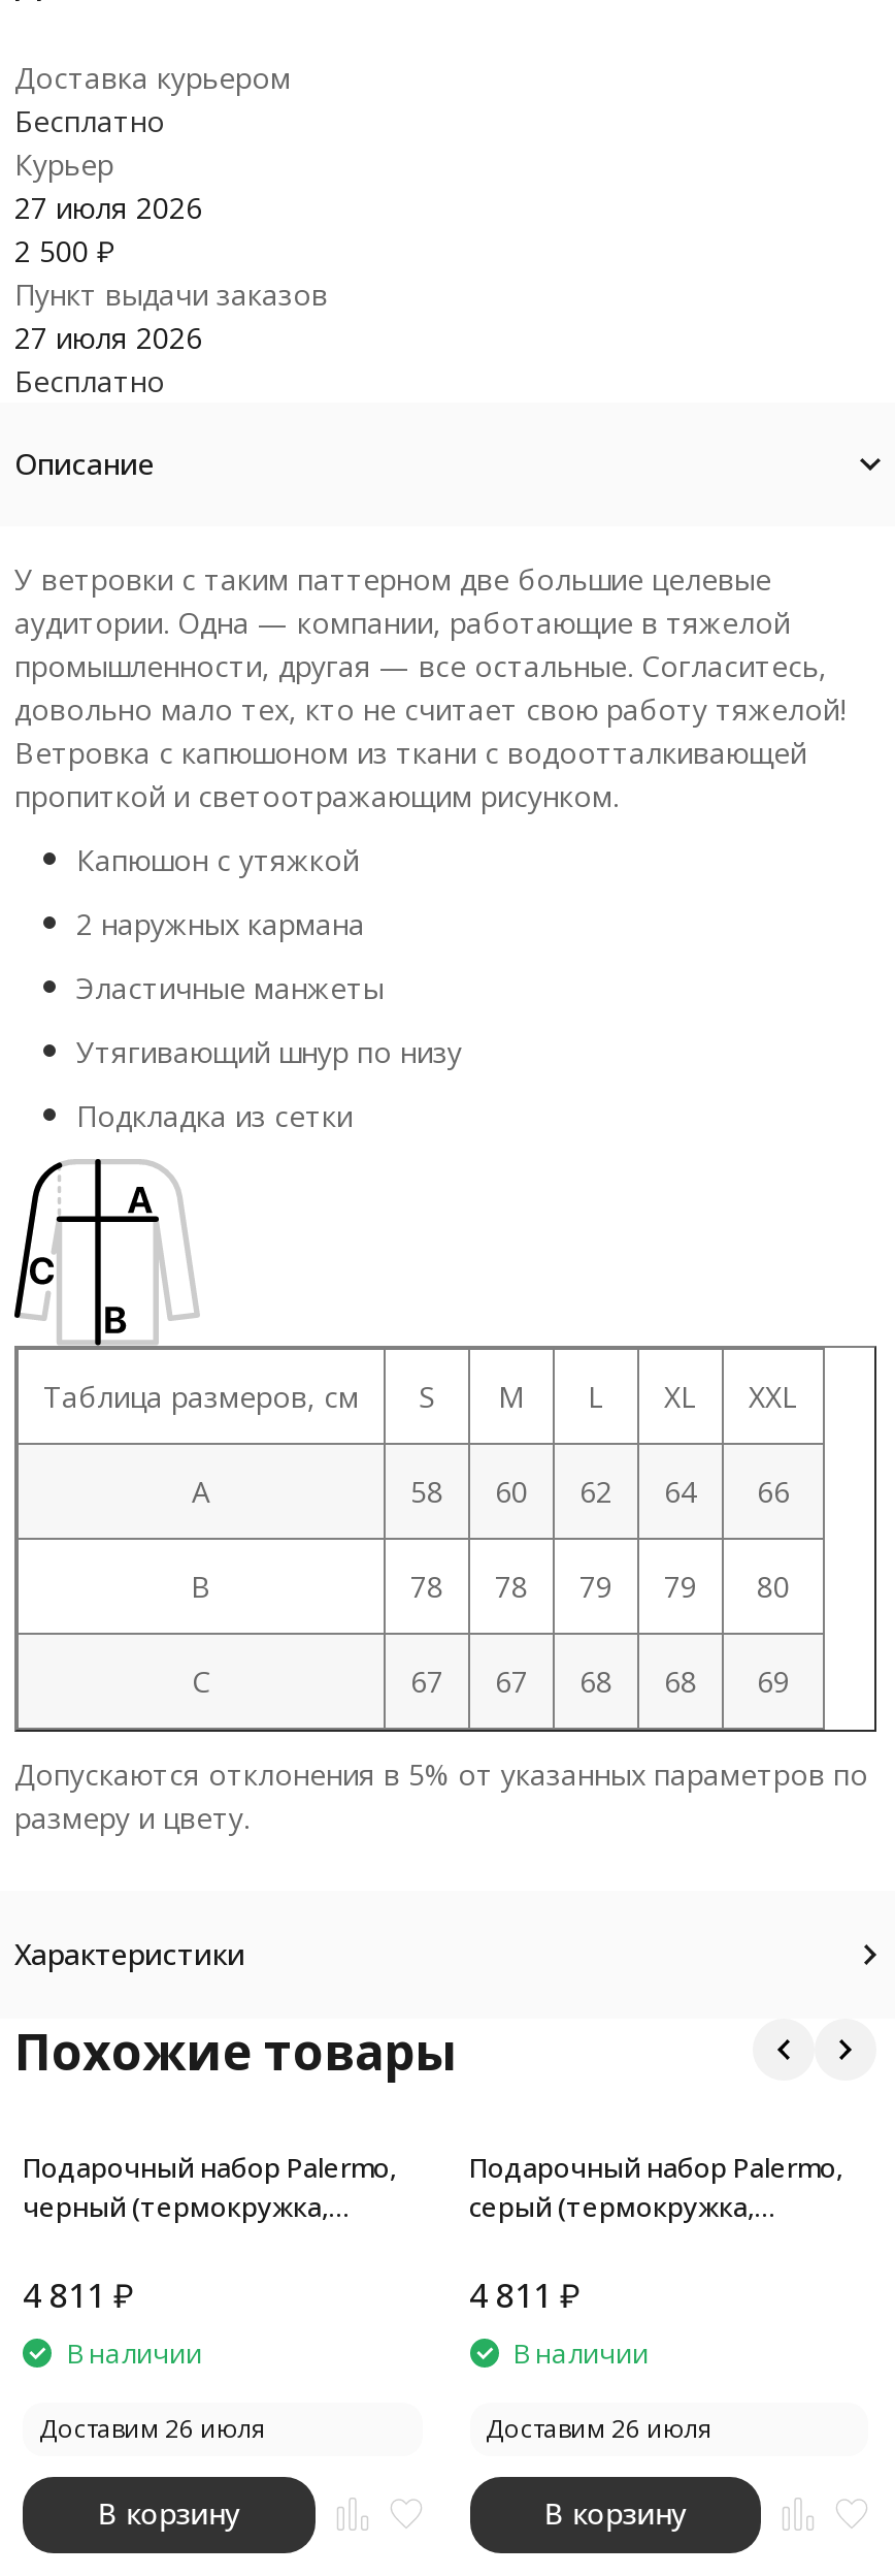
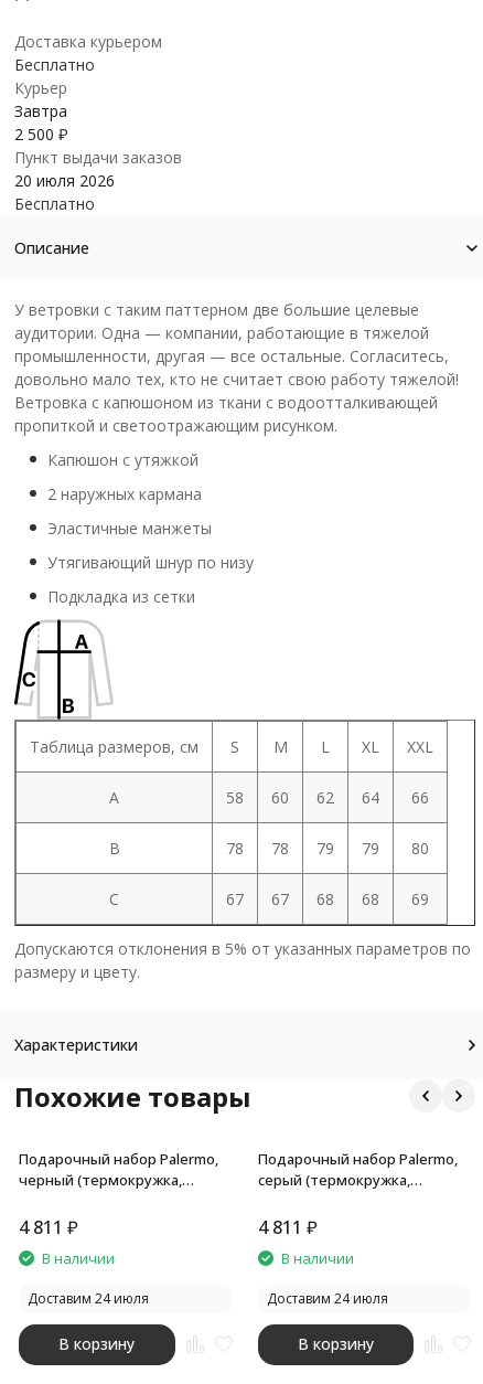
[14,188,202,227] 27 июля 2026 -> [14,100,67,121] Завтра
[14,318,202,357] 27 июля 2026 -> [14,170,115,191] 20 июля 2026
[39,2411,266,2446] Доставим 26 июля -> [28,1289,149,1308] Доставим 24 июля
[486,2411,712,2446] Доставим 26 июля -> [266,1289,388,1308] Доставим 24 июля

